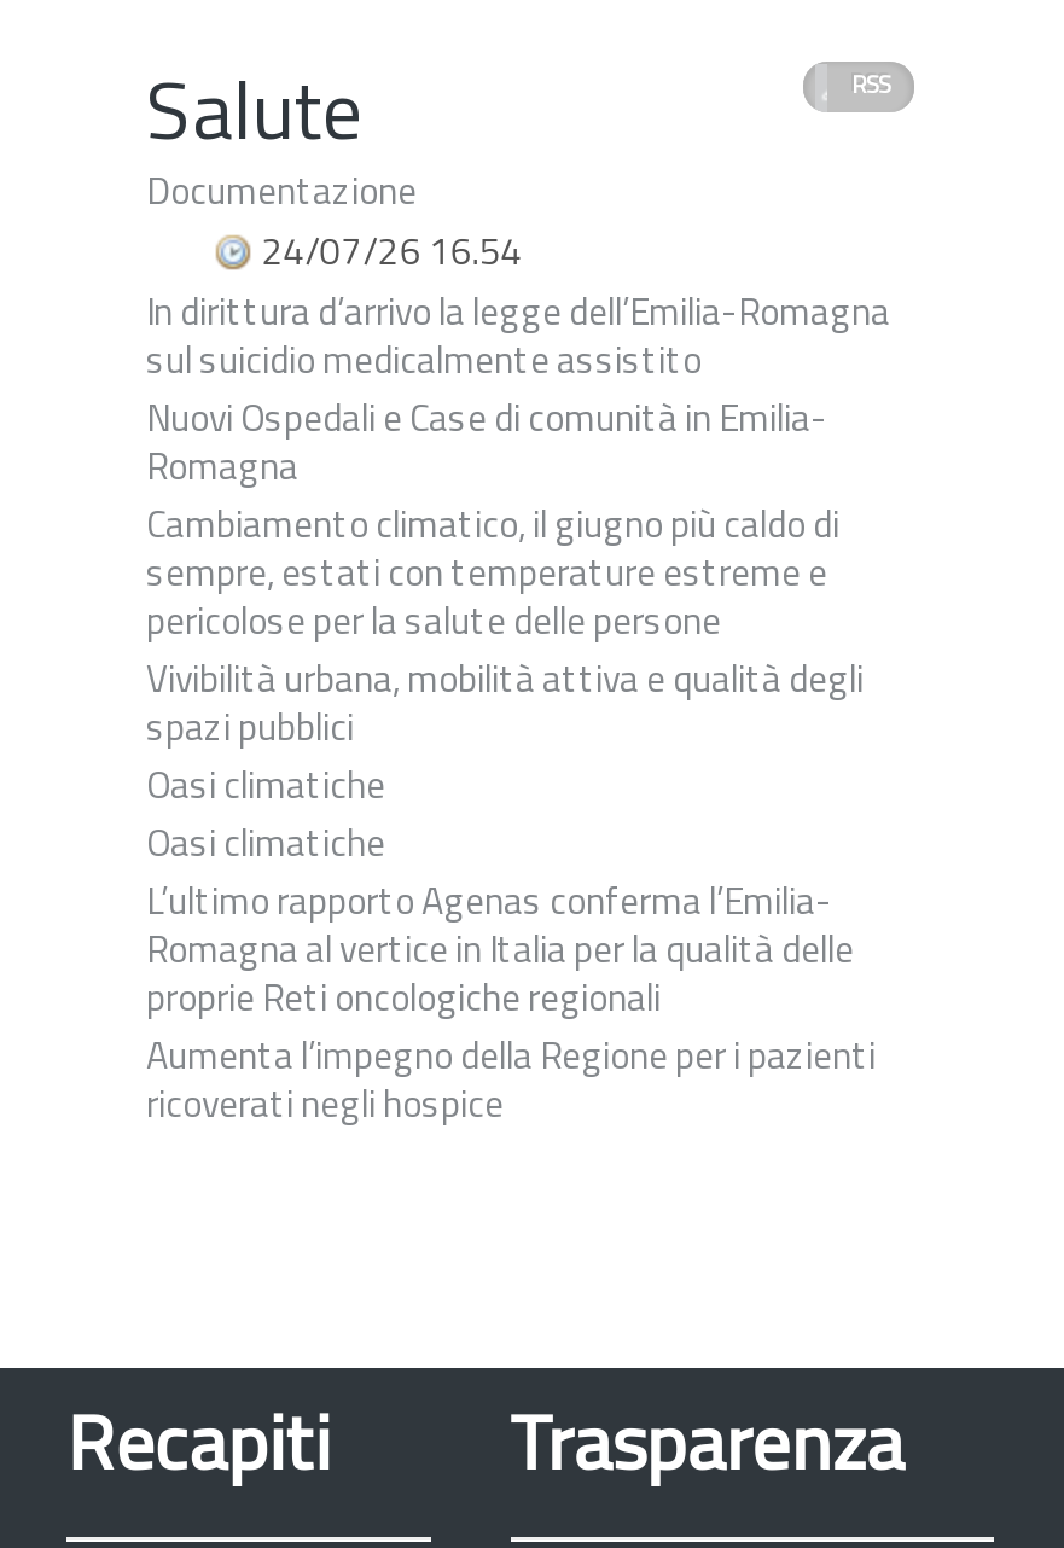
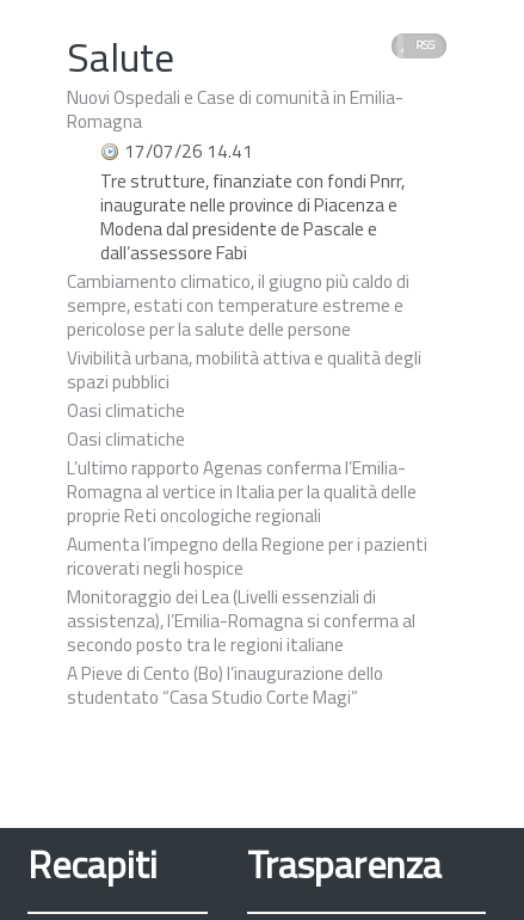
[146,164,890,387] Documentazione | 24/07/26 16.54 | In dirittura d’arrivo la legge dell’Emilia-Romagna | sul suicidio medicalmente assistito -> none
moved [146,389,827,493] -> [67,84,403,135]: Nuovi Ospedali e Case di comunità in Emilia- | Romagna
none -> [100,137,404,266] 17/07/26 14.41 | Tre strutture, finanziate con fondi Pnrr, | inaugurate nelle province di Piacenza e | Modena dal presidente de Pascale e | dall’assessore Fabi
none -> [67,583,415,710] Monitoraggio dei Lea (Livelli essenziali di | assistenza), l’Emilia-Romagna si conferma al | secondo posto tra le regioni italiane | A Pieve di Cento (Bo) l’inaugurazione dello | studentato “Casa Studio Corte Magi”

